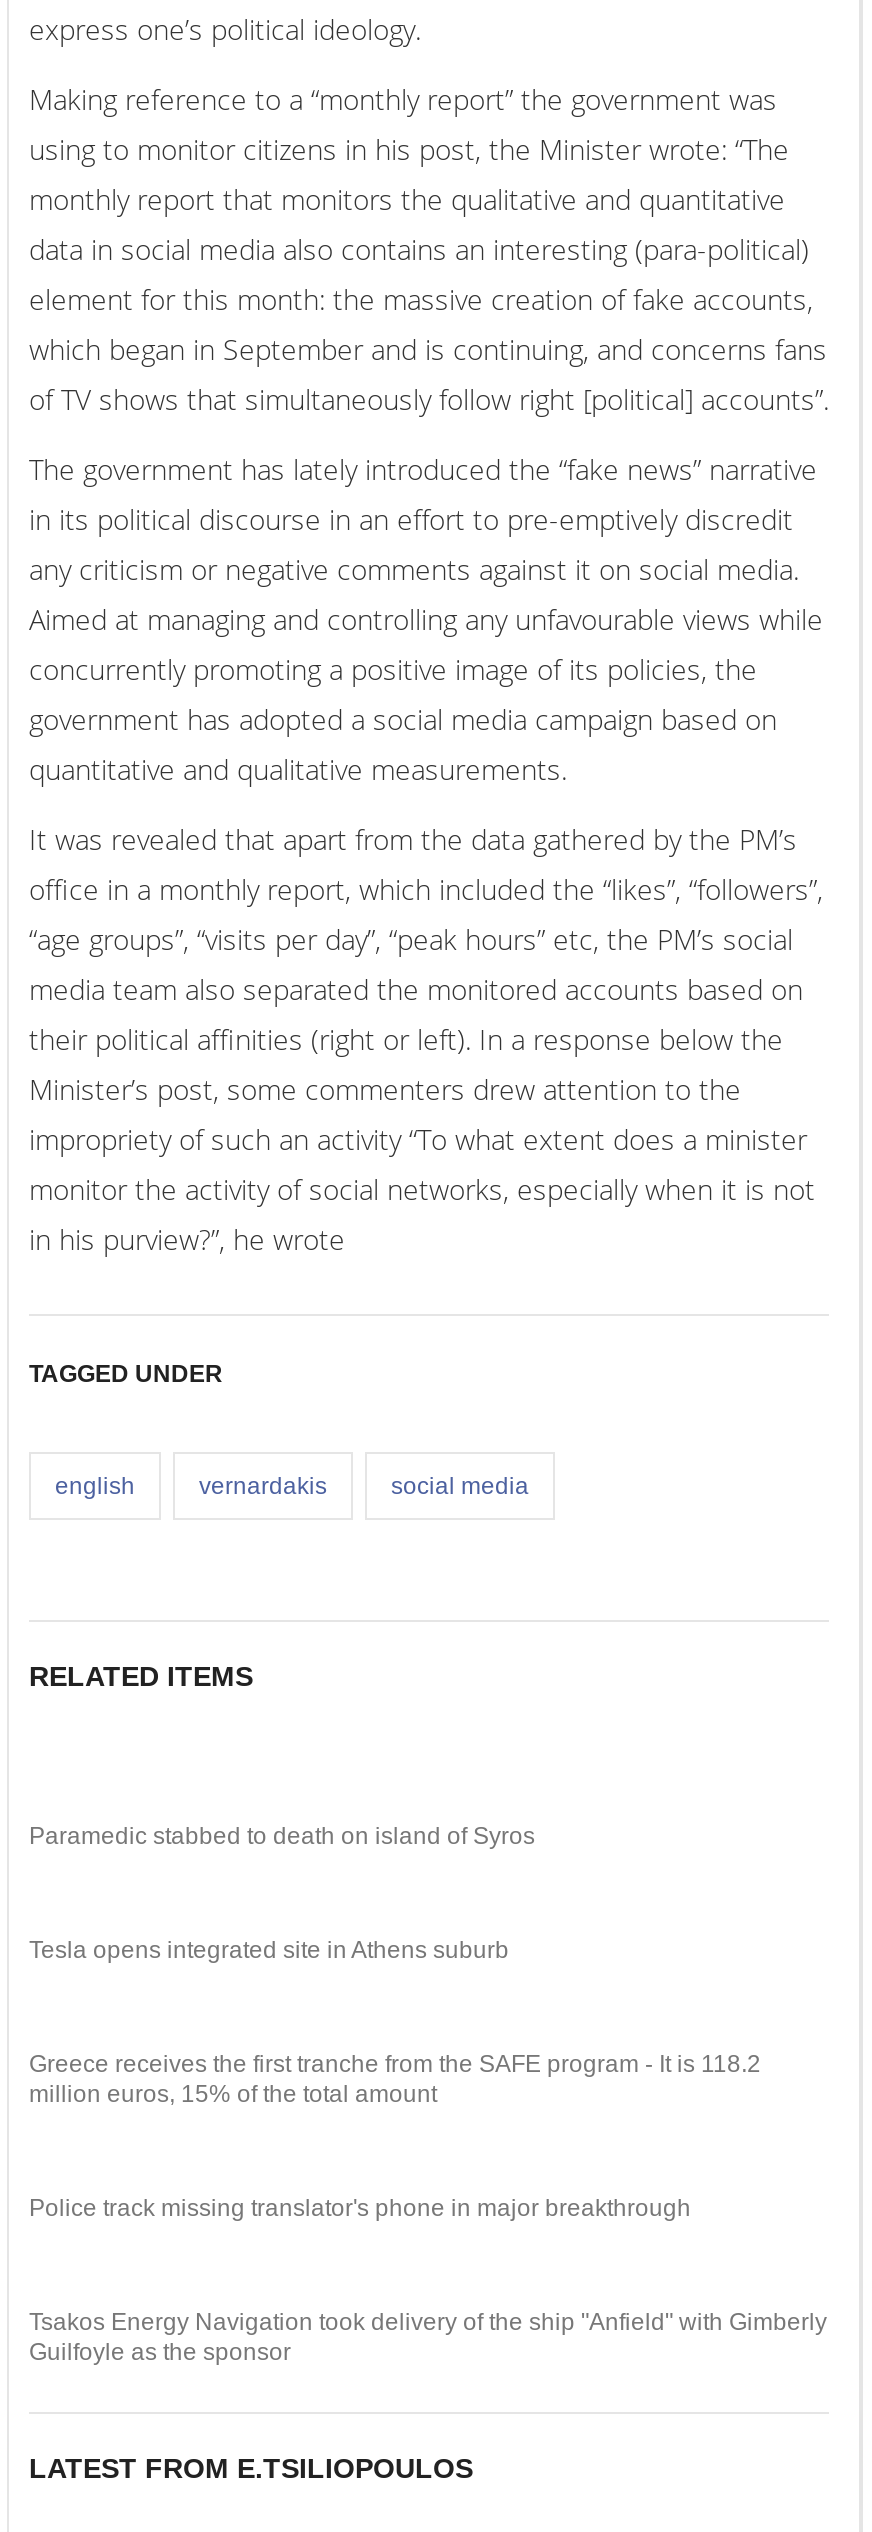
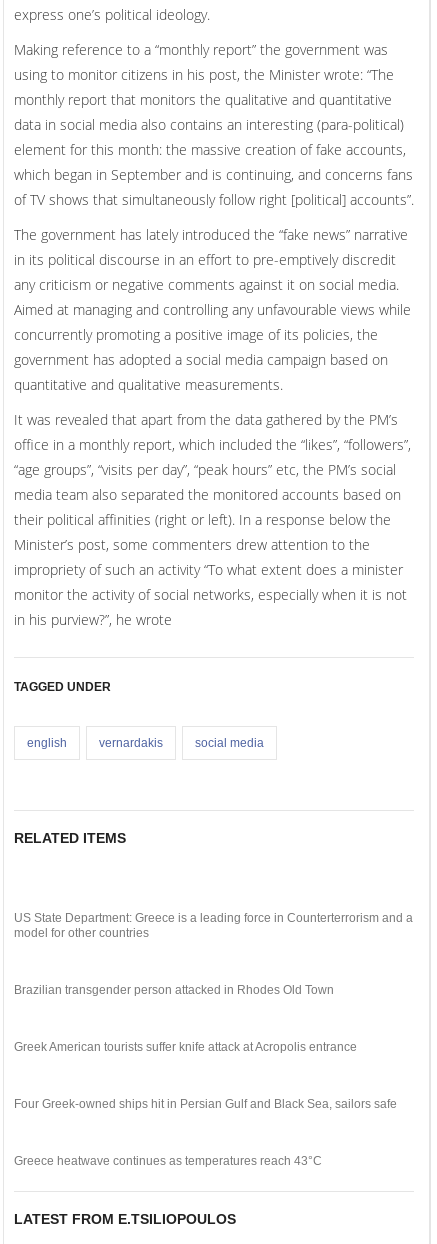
[29,1822,535,1850] Paramedic stabbed to death on island of Syros -> [14,911,413,940] US State Department: Greece is a leading force in Counterterrorism and a | model for other countries
[29,1936,509,1964] Tesla opens integrated site in Athens suburb -> [14,983,334,997] Brazilian transgender person attacked in Rhodes Old Town
[29,2050,761,2108] Greece receives the first tranche from the SAFE program - It is 118.2 | million euros, 15% of the total amount -> [14,1040,357,1054] Greek American tourists suffer knife attack at Acropolis entrance
[29,2194,691,2222] Police track missing translator's phone in major breakthrough -> [14,1097,397,1111] Four Greek-owned ships hit in Persian Gulf and Black Sea, sailors safe
[29,2308,827,2366] Tsakos Energy Navigation took delivery of the ship "Anfield" with Gimberly | Guilfoyle as the sponsor -> [14,1154,322,1168] Greece heatwave continues as temperatures reach 43°C

